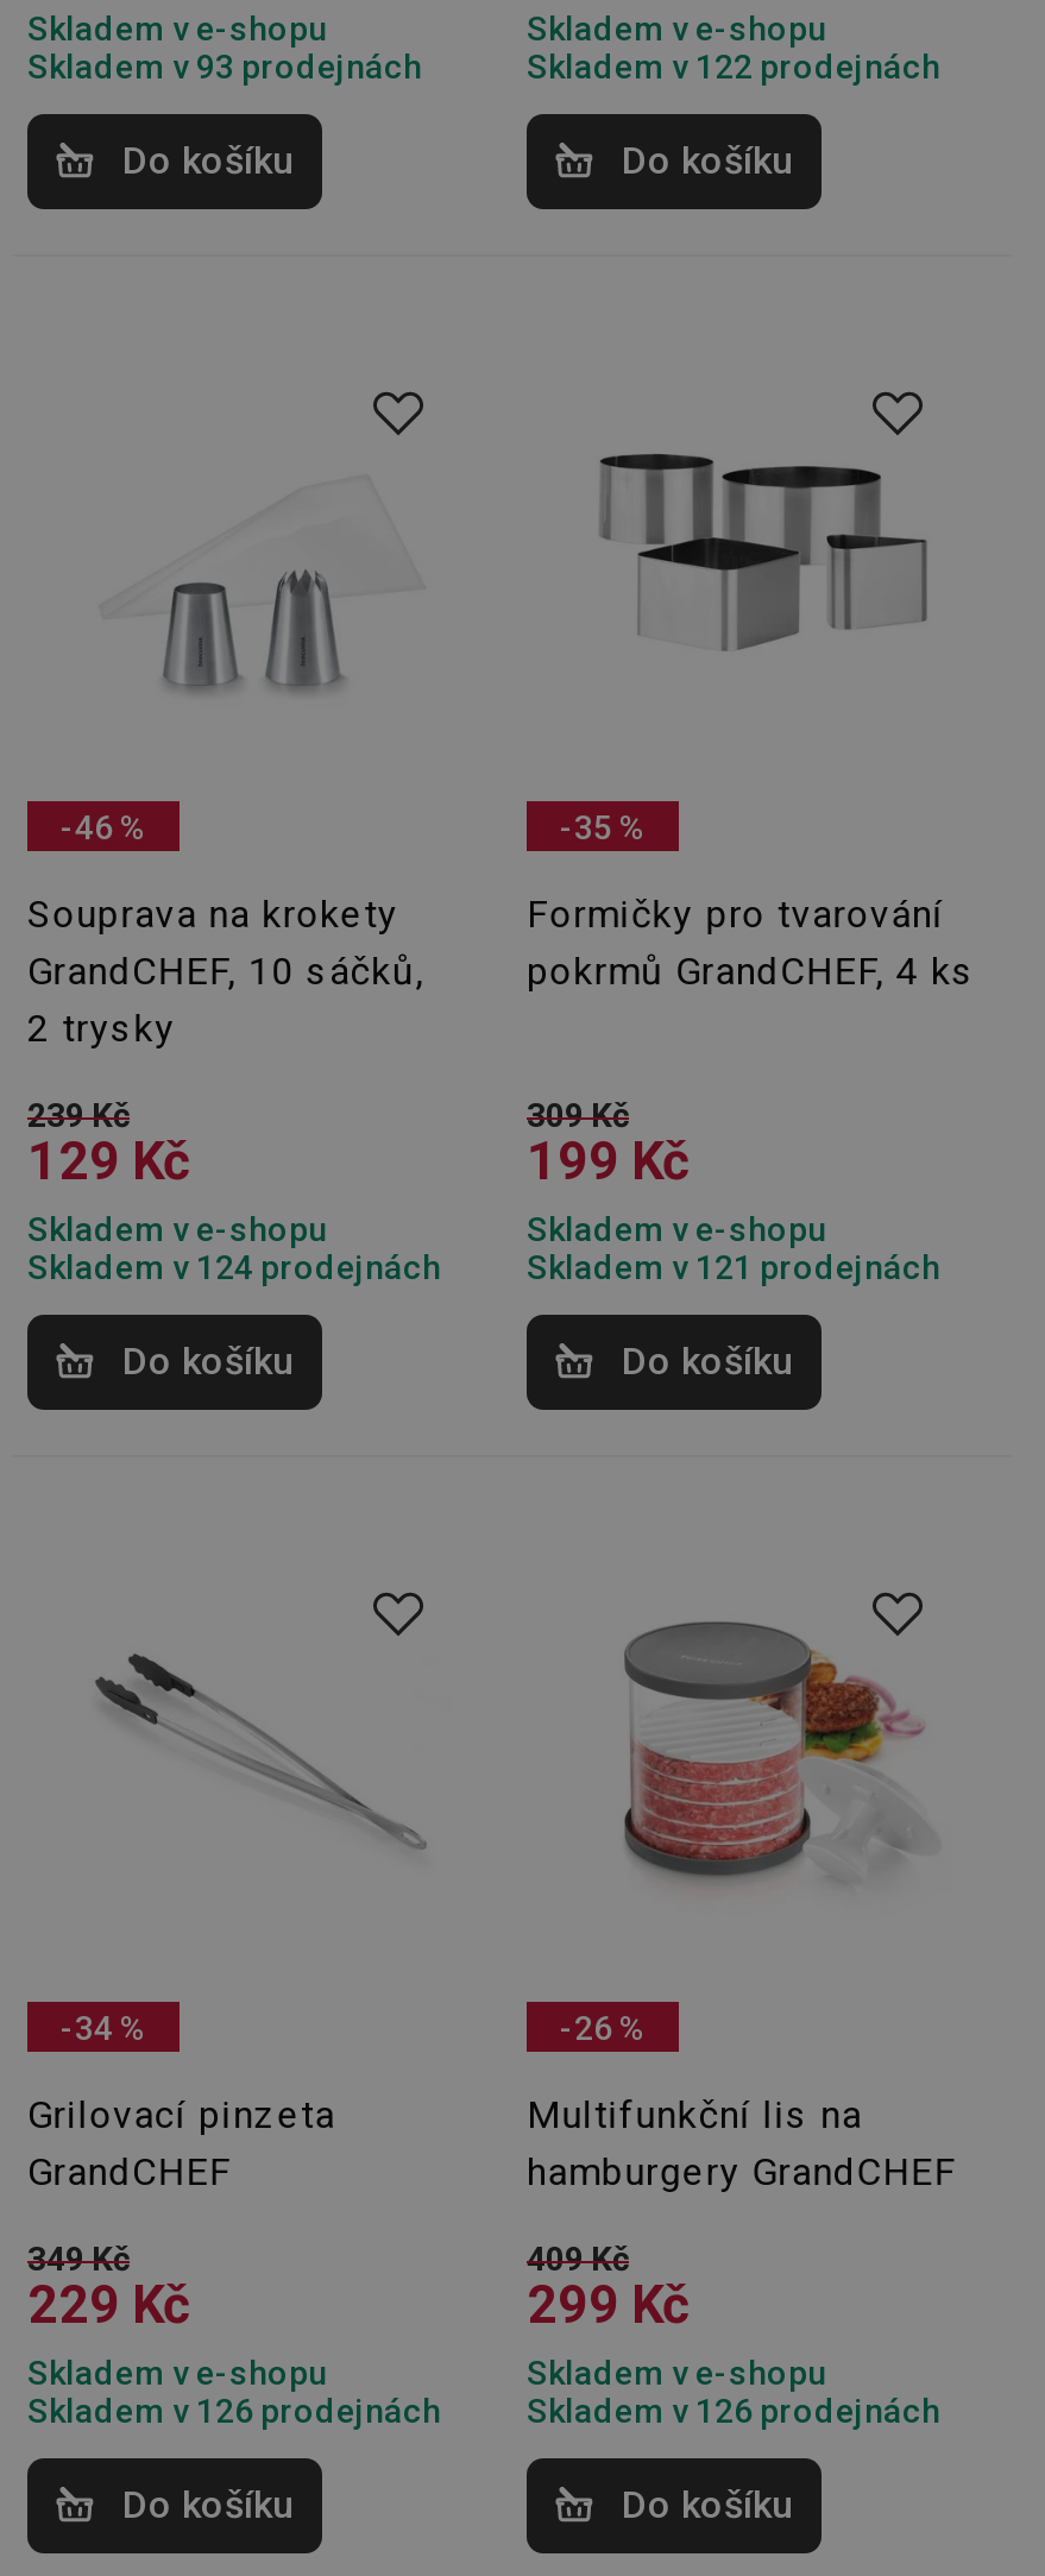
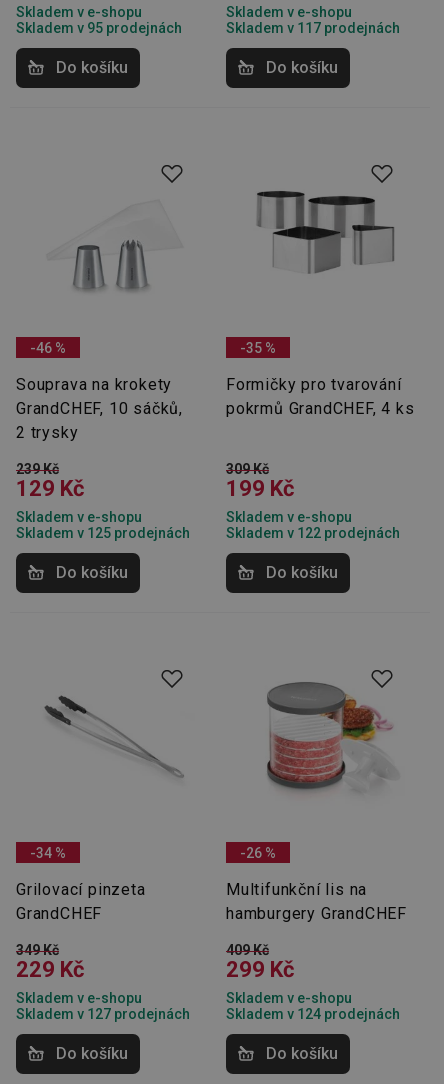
[27,48,422,86] Skladem v 93 prodejnách -> [16,20,182,36] Skladem v 95 prodejnách
moved [527,48,940,86] -> [226,525,400,541]: Skladem v 122 prodejnách
none -> [226,20,400,36] Skladem v 117 prodejnách
moved [27,1248,441,1286] -> [226,1006,400,1022]: Skladem v 124 prodejnách
none -> [16,525,190,541] Skladem v 125 prodejnách
[527,1248,940,1286] Skladem v 121 prodejnách -> none
[27,2392,441,2430] Skladem v 126 prodejnách -> [16,1006,190,1022] Skladem v 127 prodejnách
[527,2392,940,2430] Skladem v 126 prodejnách -> none

